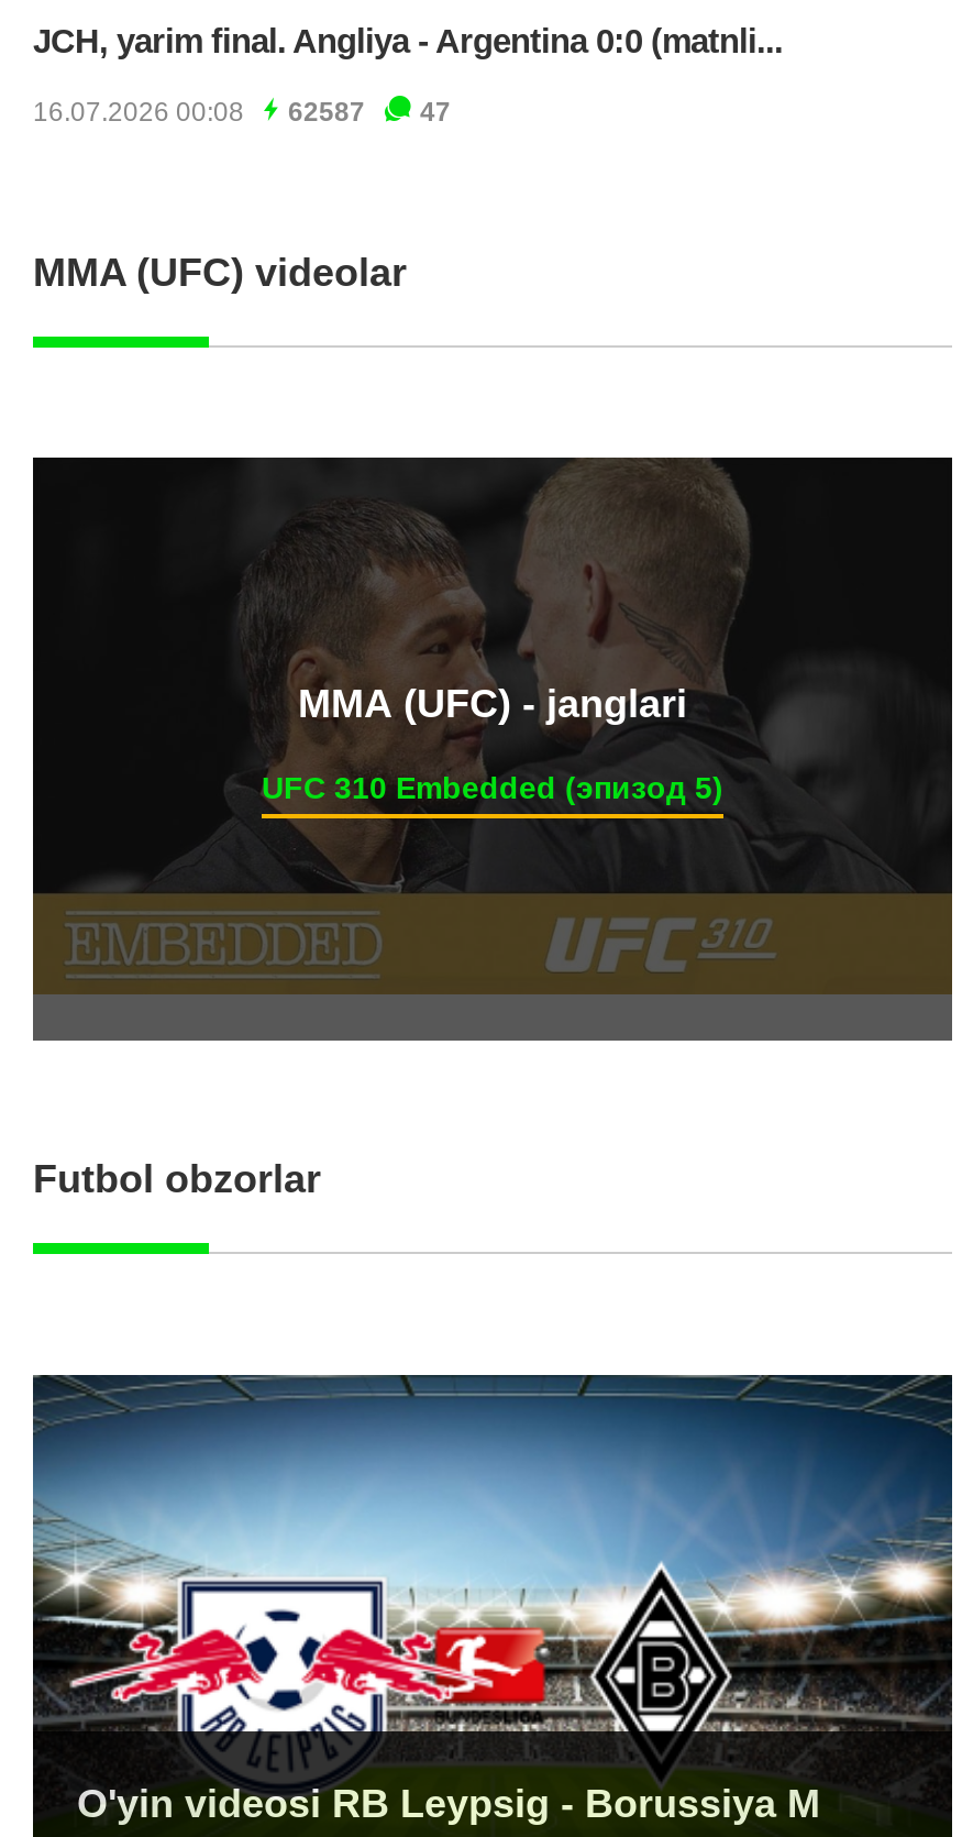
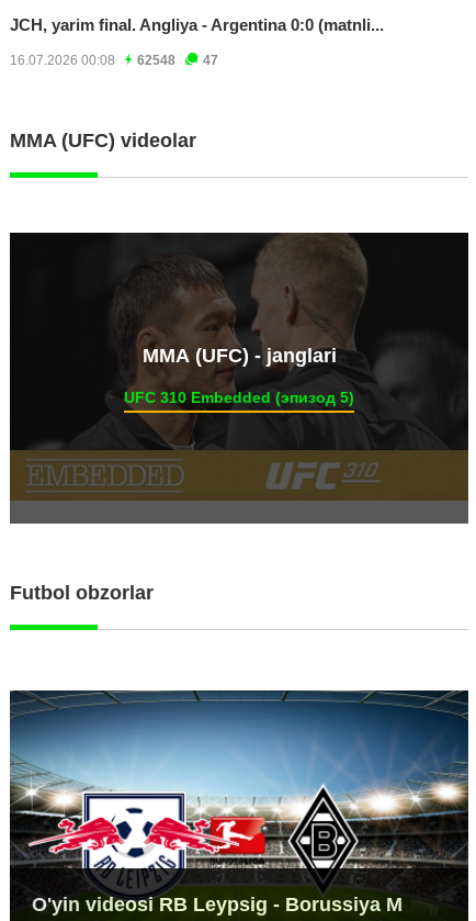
[33,97,451,128] 16.07.2026 00:08 62587 47 -> [10,53,218,68] 16.07.2026 00:08 62548 47

